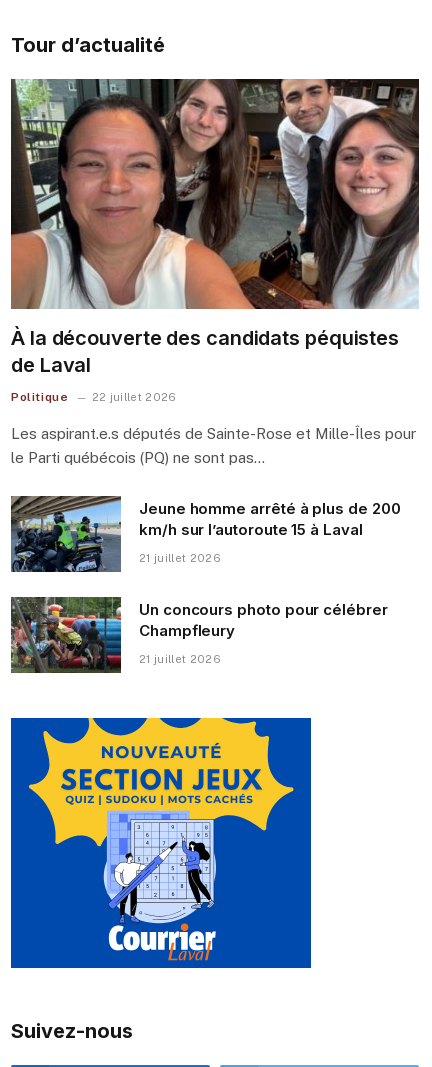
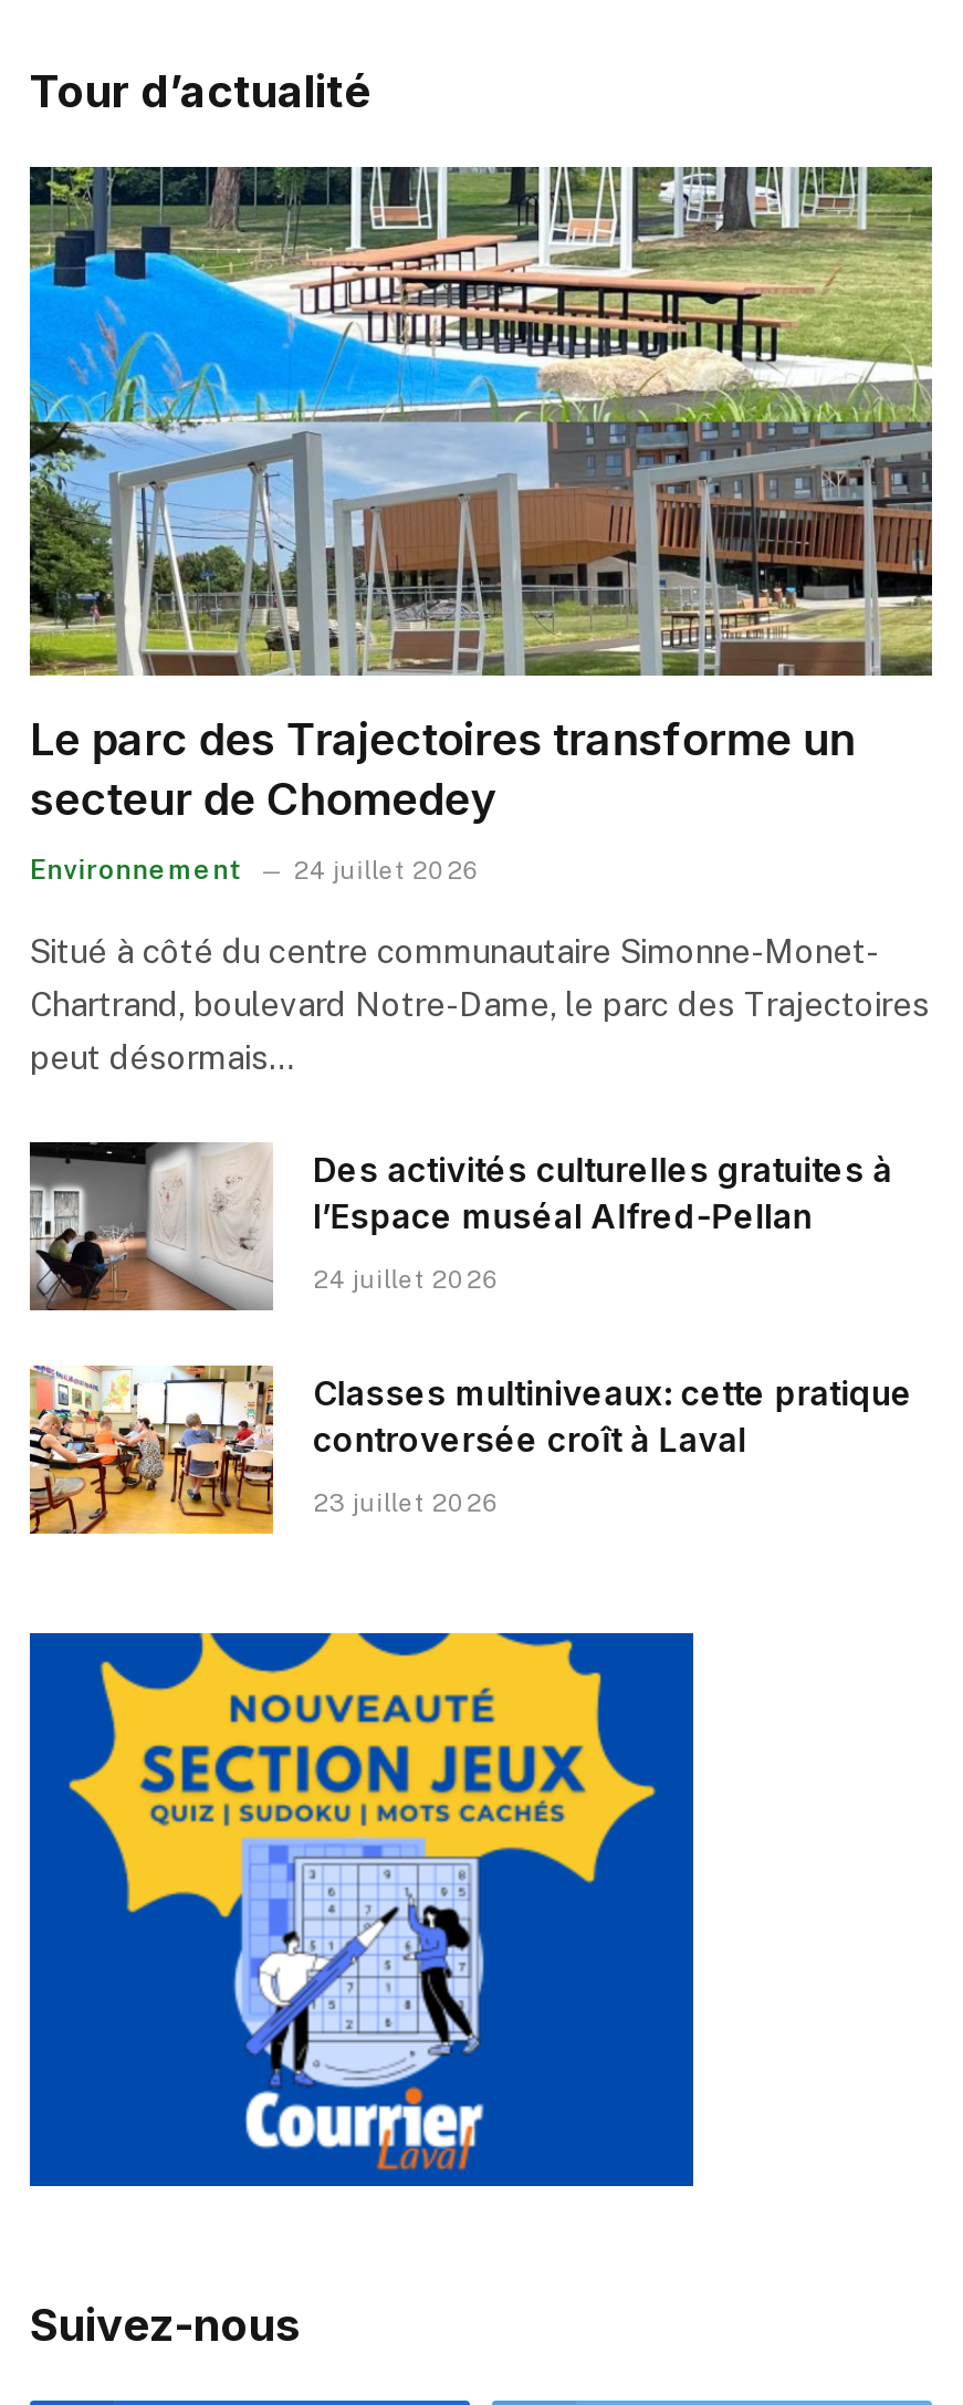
[10,78,420,376] [image] | À la découverte des candidats péquistes | de Laval -> [28,165,934,825] [image] | Le parc des Trajectoires transforme un | secteur de Chomedey
[11,389,177,403] Politique | 22 juillet 2026 -> [30,854,481,885] Environnement | 24 juillet 2026
[11,424,416,465] Les aspirant.e.s députés de Sainte-Rose et Mille-Îles pour | le Parti québécois (PQ) ne sont pas… -> [30,931,930,1075] Situé à côté du centre communautaire Simonne-Monet- | Chartrand, boulevard Notre-Dame, le parc des Trajectoires | peut désormais…
[10,497,401,573] [image] | Jeune homme arrêté à plus de 200 | km/h sur l’autoroute 15 à Laval -> [30,1142,893,1310] [image] | Des activités culturelles gratuites à | l’Espace muséal Alfred-Pellan
[139,551,221,563] 21 juillet 2026 -> [313,1265,501,1292] 24 juillet 2026
[10,596,388,674] [image] | Un concours photo pour célébrer | Champfleury -> [30,1363,913,1536] [image] | Classes multiniveaux: cette pratique | controversée croît à Laval
[139,652,221,664] 21 juillet 2026 -> [313,1488,501,1515] 23 juillet 2026

